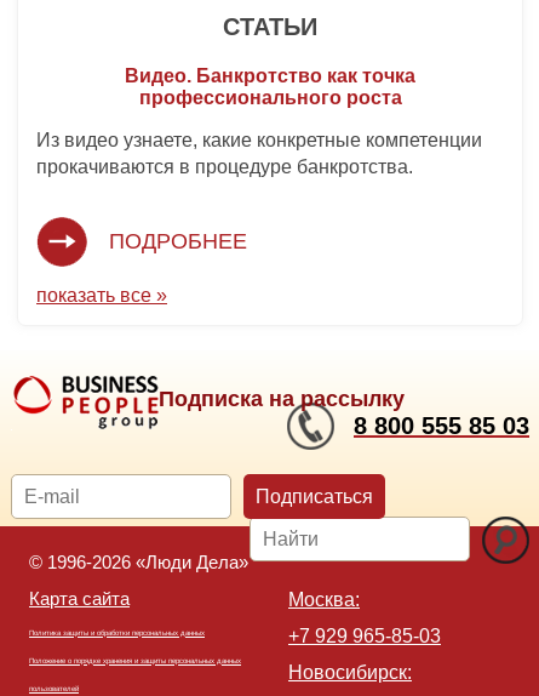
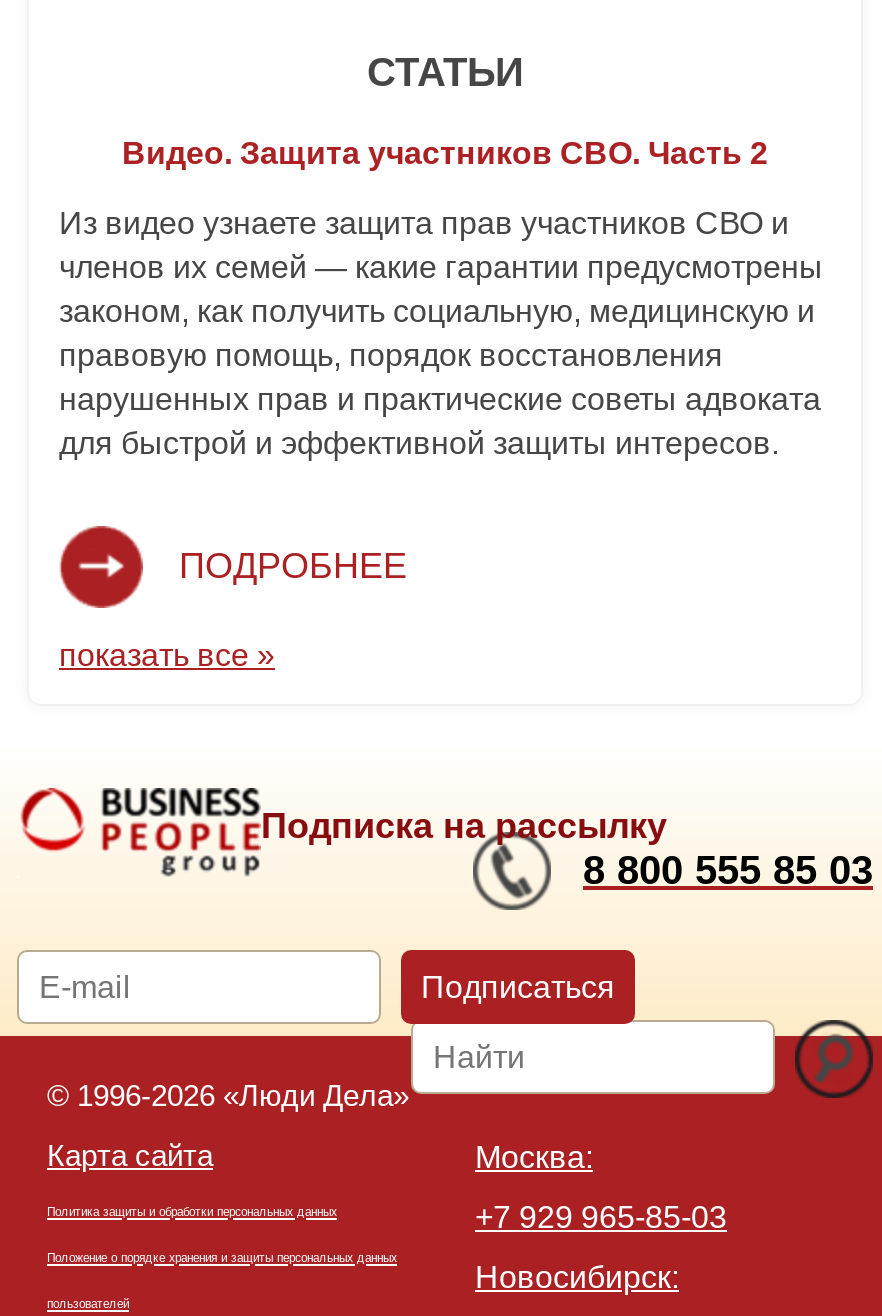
[125,65,415,108] Видео. Банкротство как точка | профессионального роста -> [122,136,768,170] Видео. Защита участников СВО. Часть 2
[36,130,482,177] Из видео узнаете, какие конкретные компетенции | прокачиваются в процедуре банкротства. -> [59,206,823,460] Из видео узнаете защита прав участников СВО и | членов их семей — какие гарантии предусмотрены | законом, как получить социальную, медицинскую и | правовую помощь, порядок восстановления | нарушенных прав и практические советы адвоката | для быстрой и эффективной защиты интересов.

